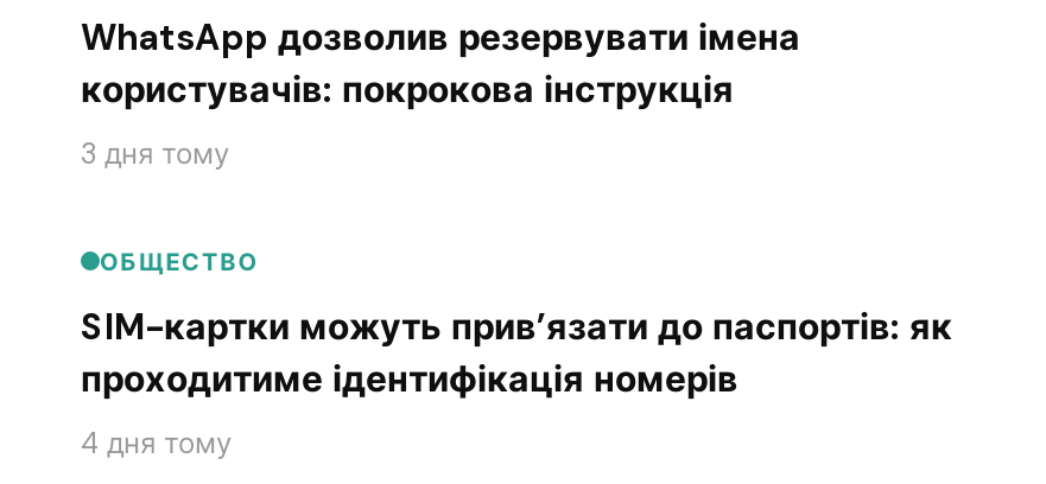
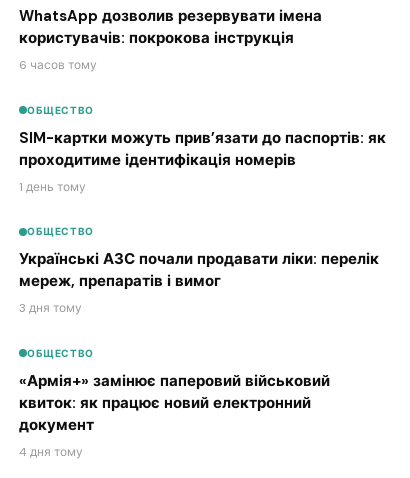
[81,136,230,174] 3 дня тому -> [19,57,97,73] 6 часов тому
none -> [19,179,379,435] 1 день тому | ОБЩЕСТВО | Українські АЗС почали продавати ліки: перелік | мереж, препаратів і вимог | 3 дня тому | ОБЩЕСТВО | «Армія+» замінює паперовий військовий | квиток: як працює новий електронний | документ

